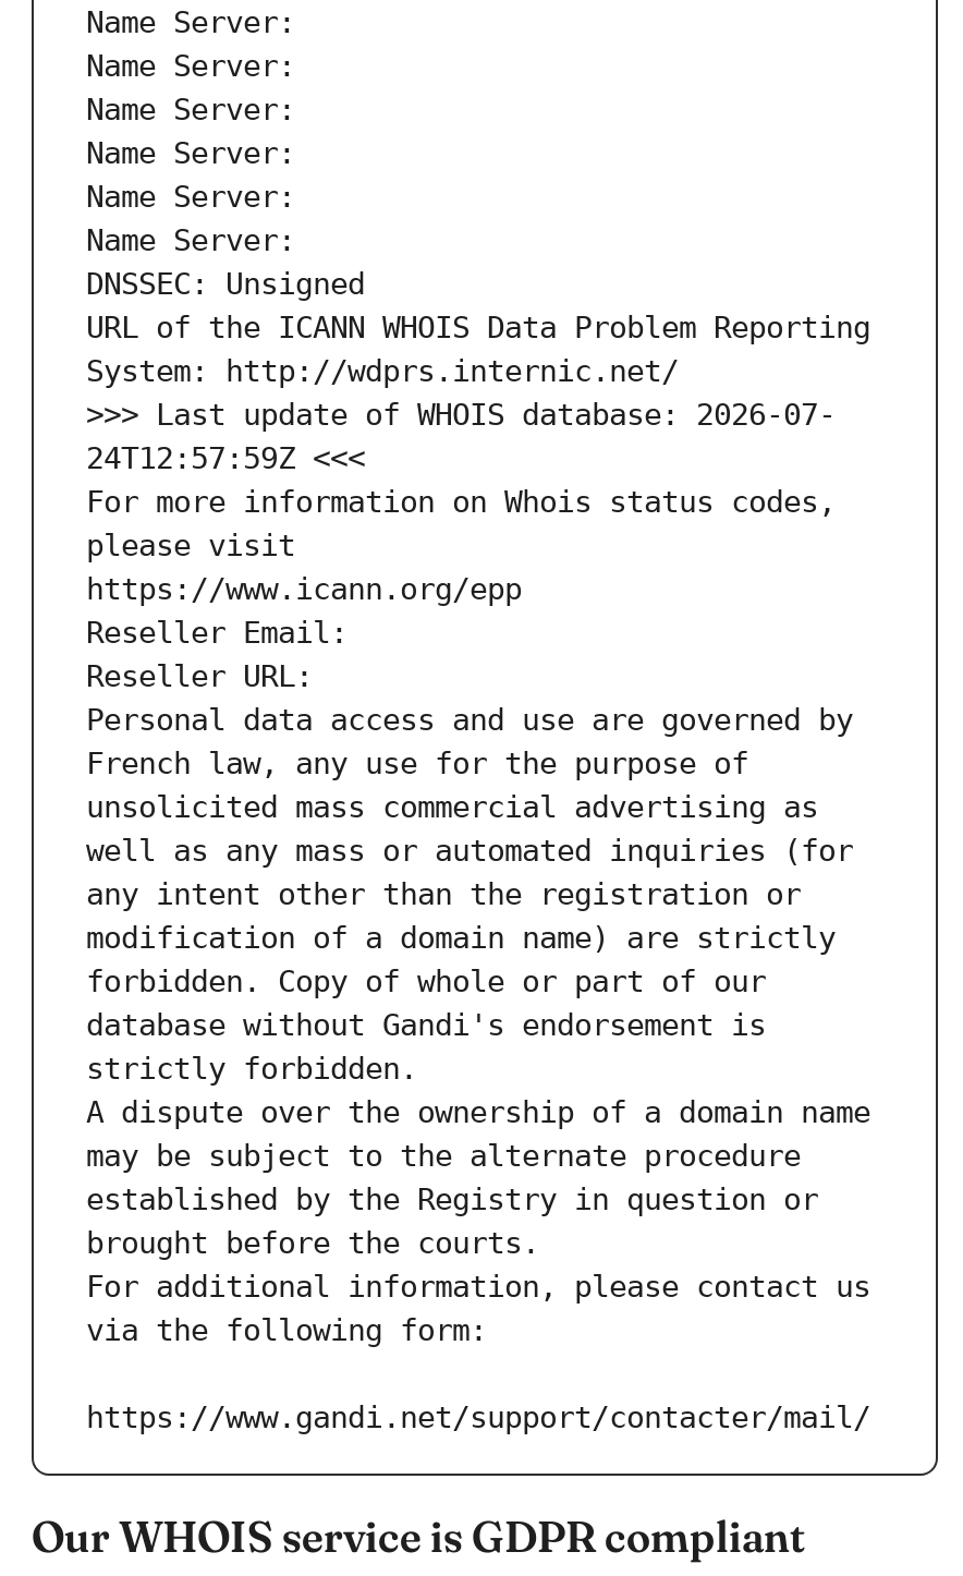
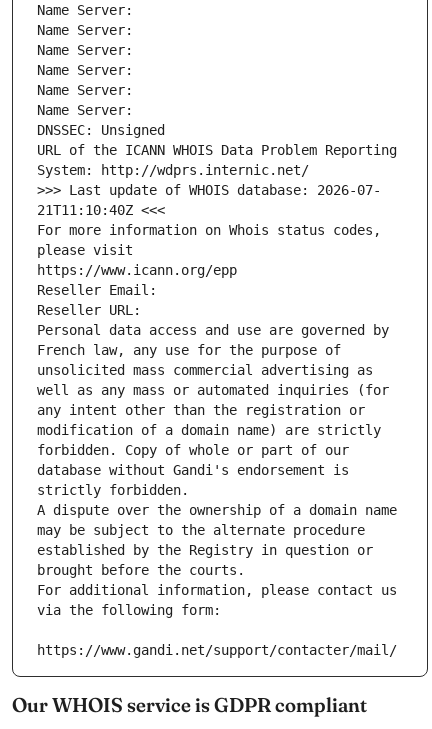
[86,441,365,476] 24T12:57:59Z <<< -> [37,202,165,218] 21T11:10:40Z <<<

